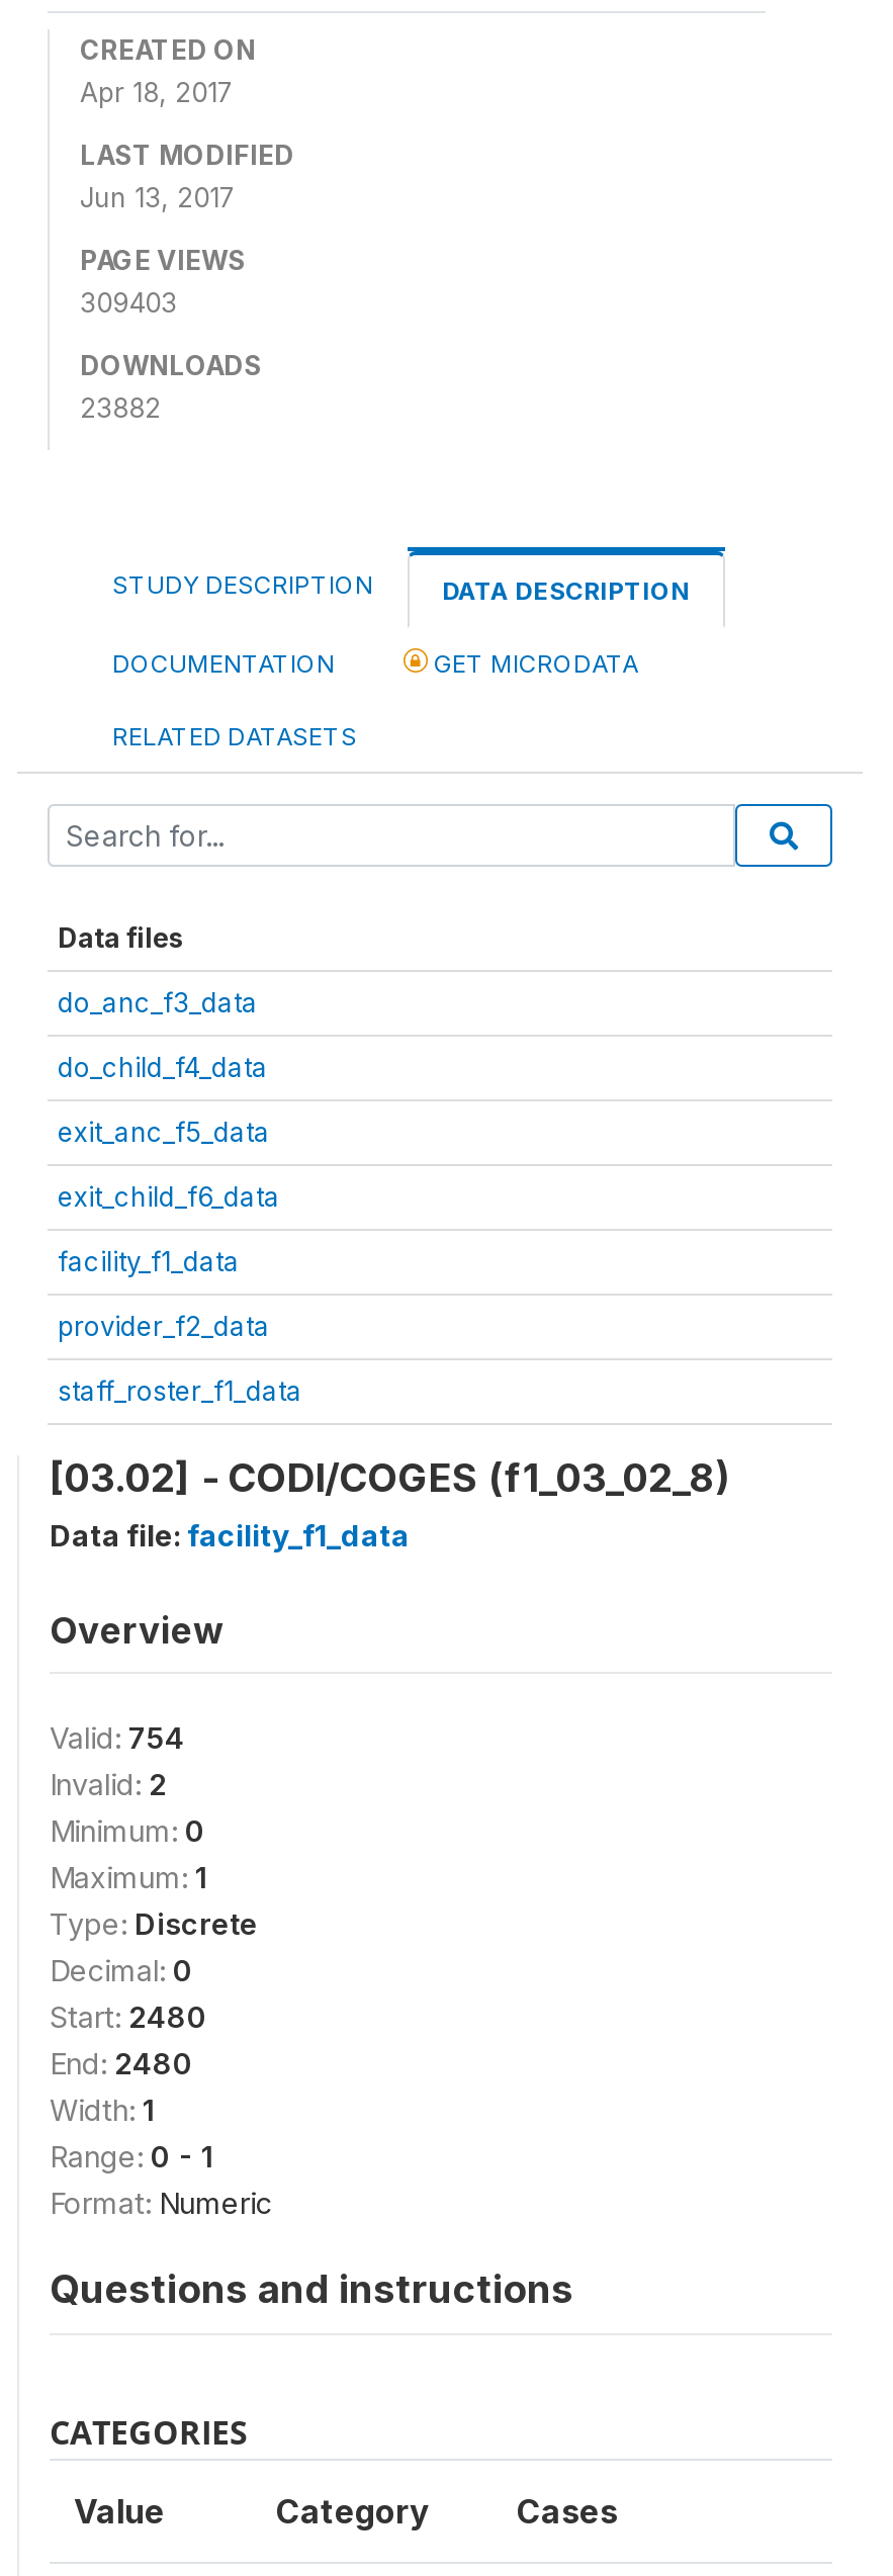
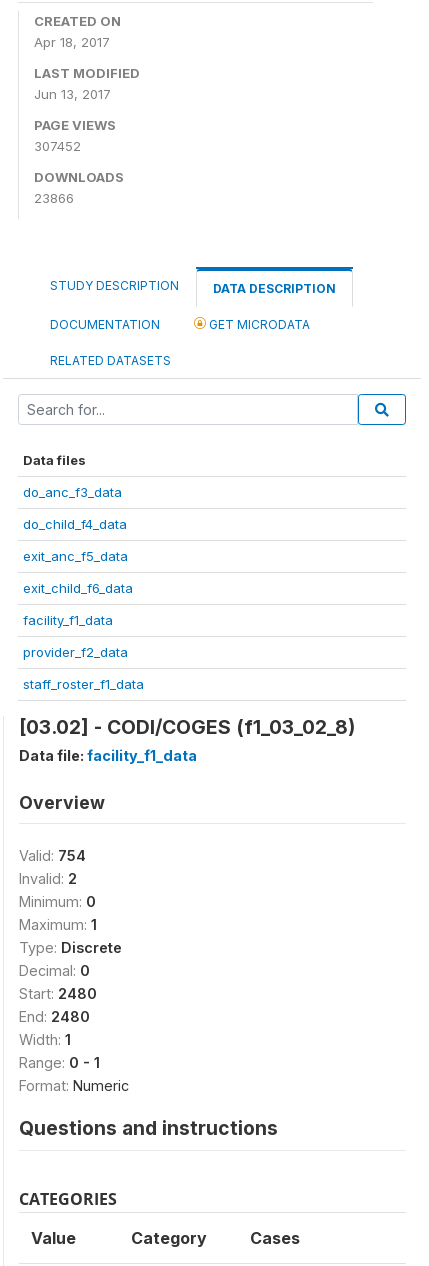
[80,285,177,318] 309403 -> [34,137,81,153] 307452
[80,390,161,423] 23882 -> [34,189,74,205] 23866

